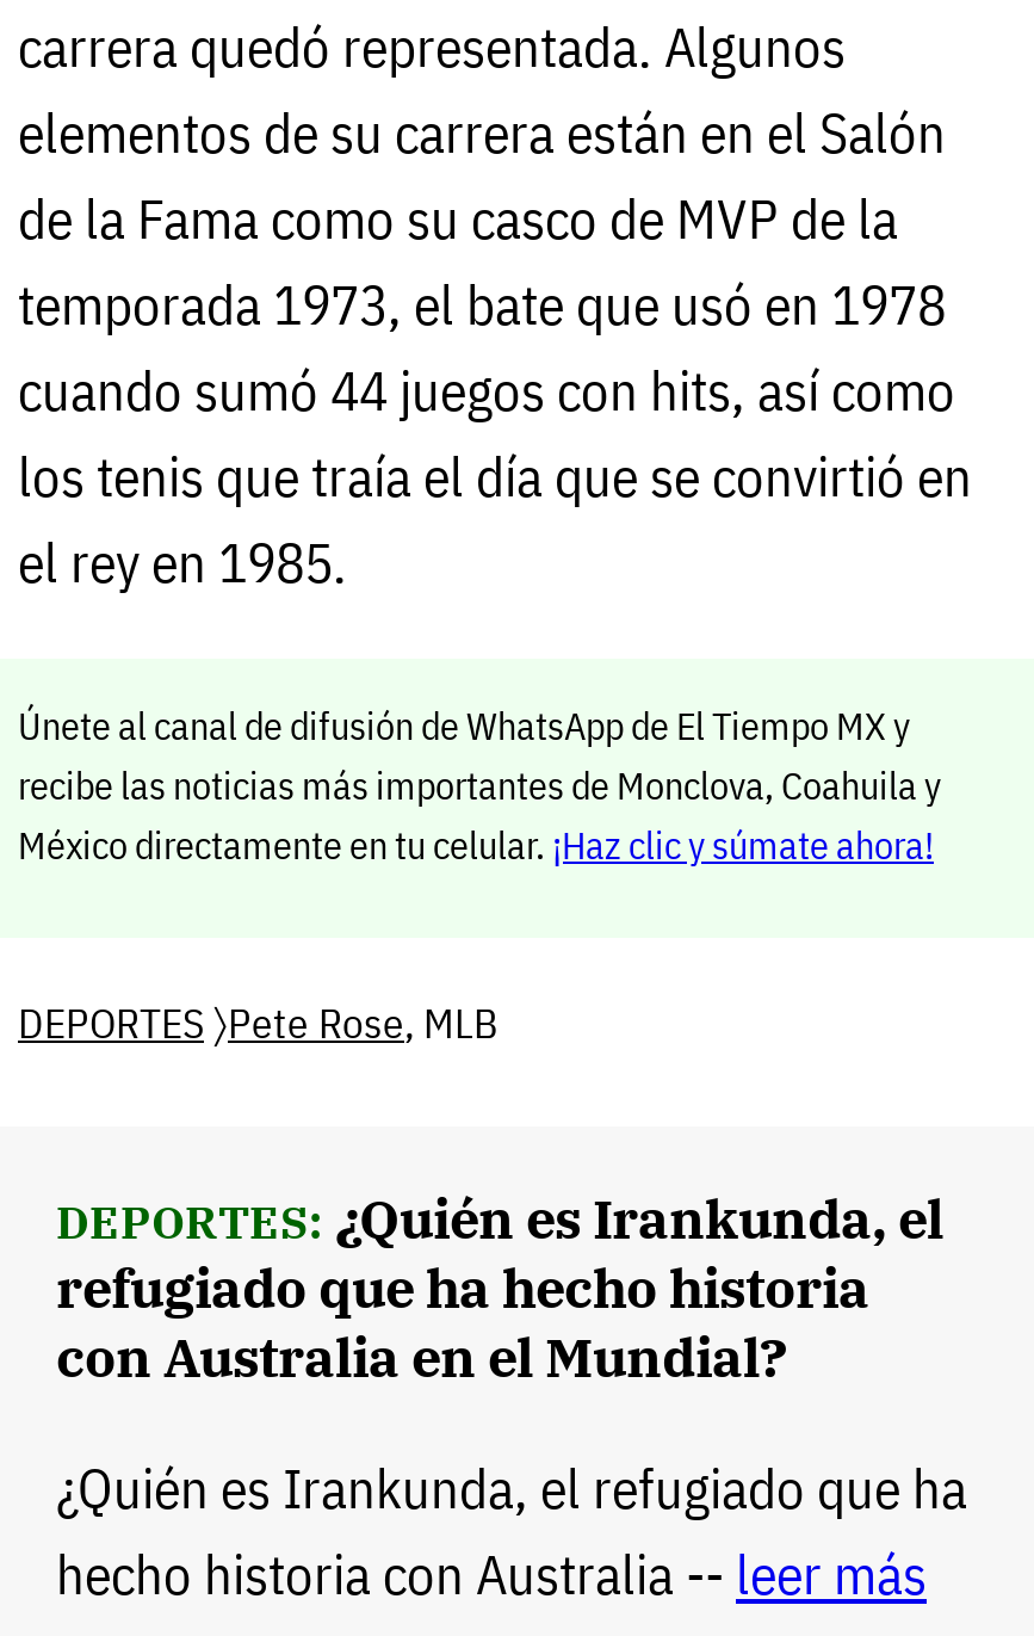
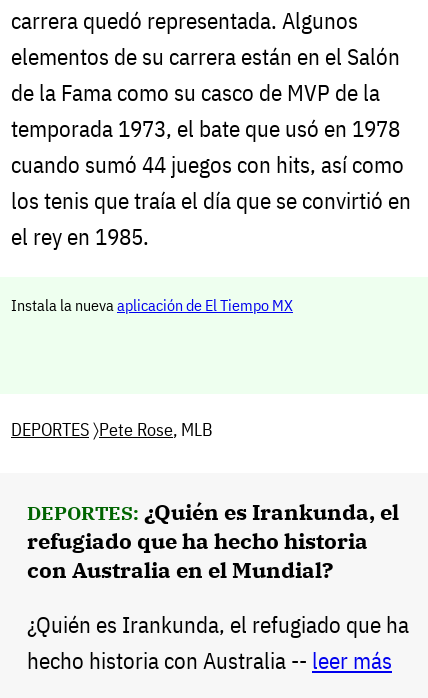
[18,703,941,870] Únete al canal de difusión de WhatsApp de El Tiempo MX y | recibe las noticias más importantes de Monclova, Coahuila y | México directamente en tu celular. ¡Haz clic y súmate ahora! -> [11,295,293,315] Instala la nueva aplicación de El Tiempo MX

